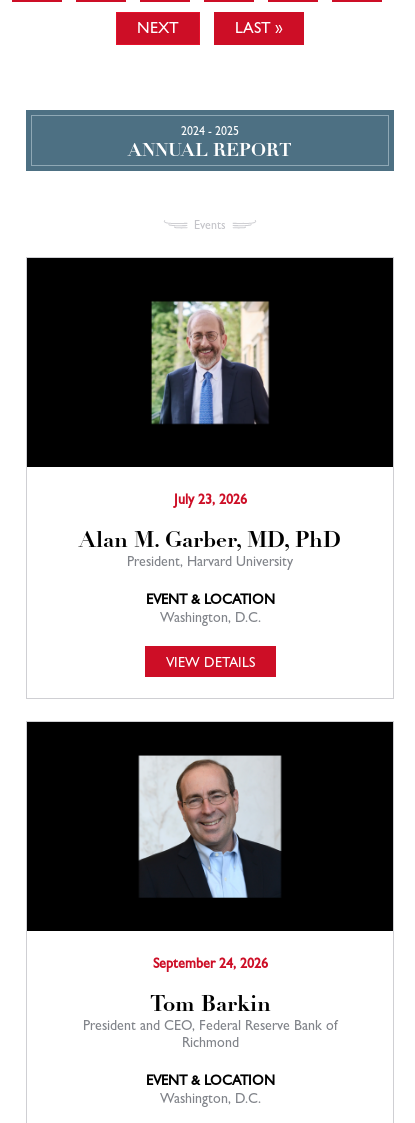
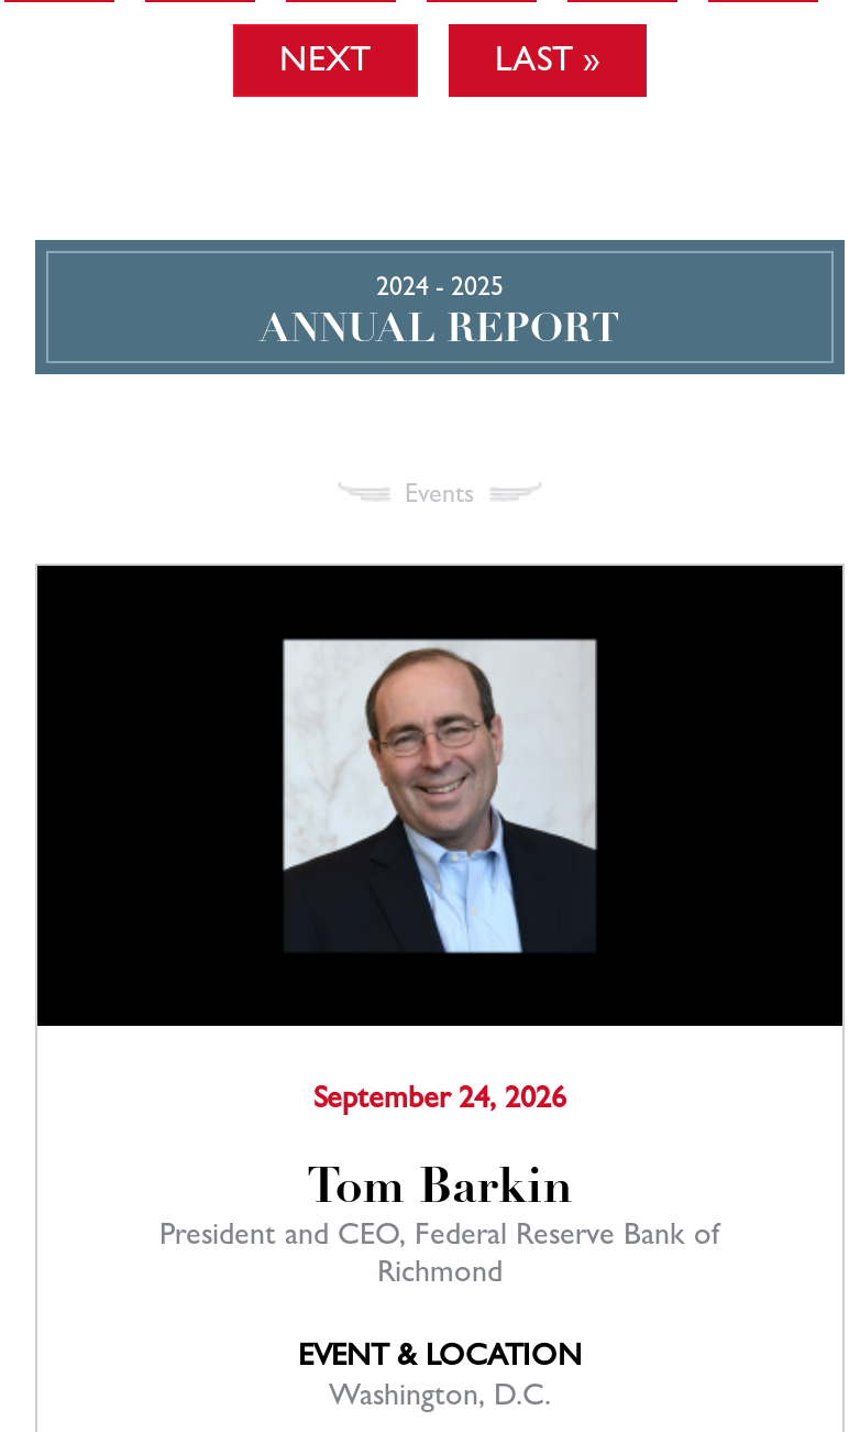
[139,291,281,434] [image] -> none
[79,491,341,670] July 23, 2026 | Alan M. Garber, MD, PhD | President, Harvard University | EVENT & LOCATION | Washington, D.C. | VIEW DETAILS -> none

